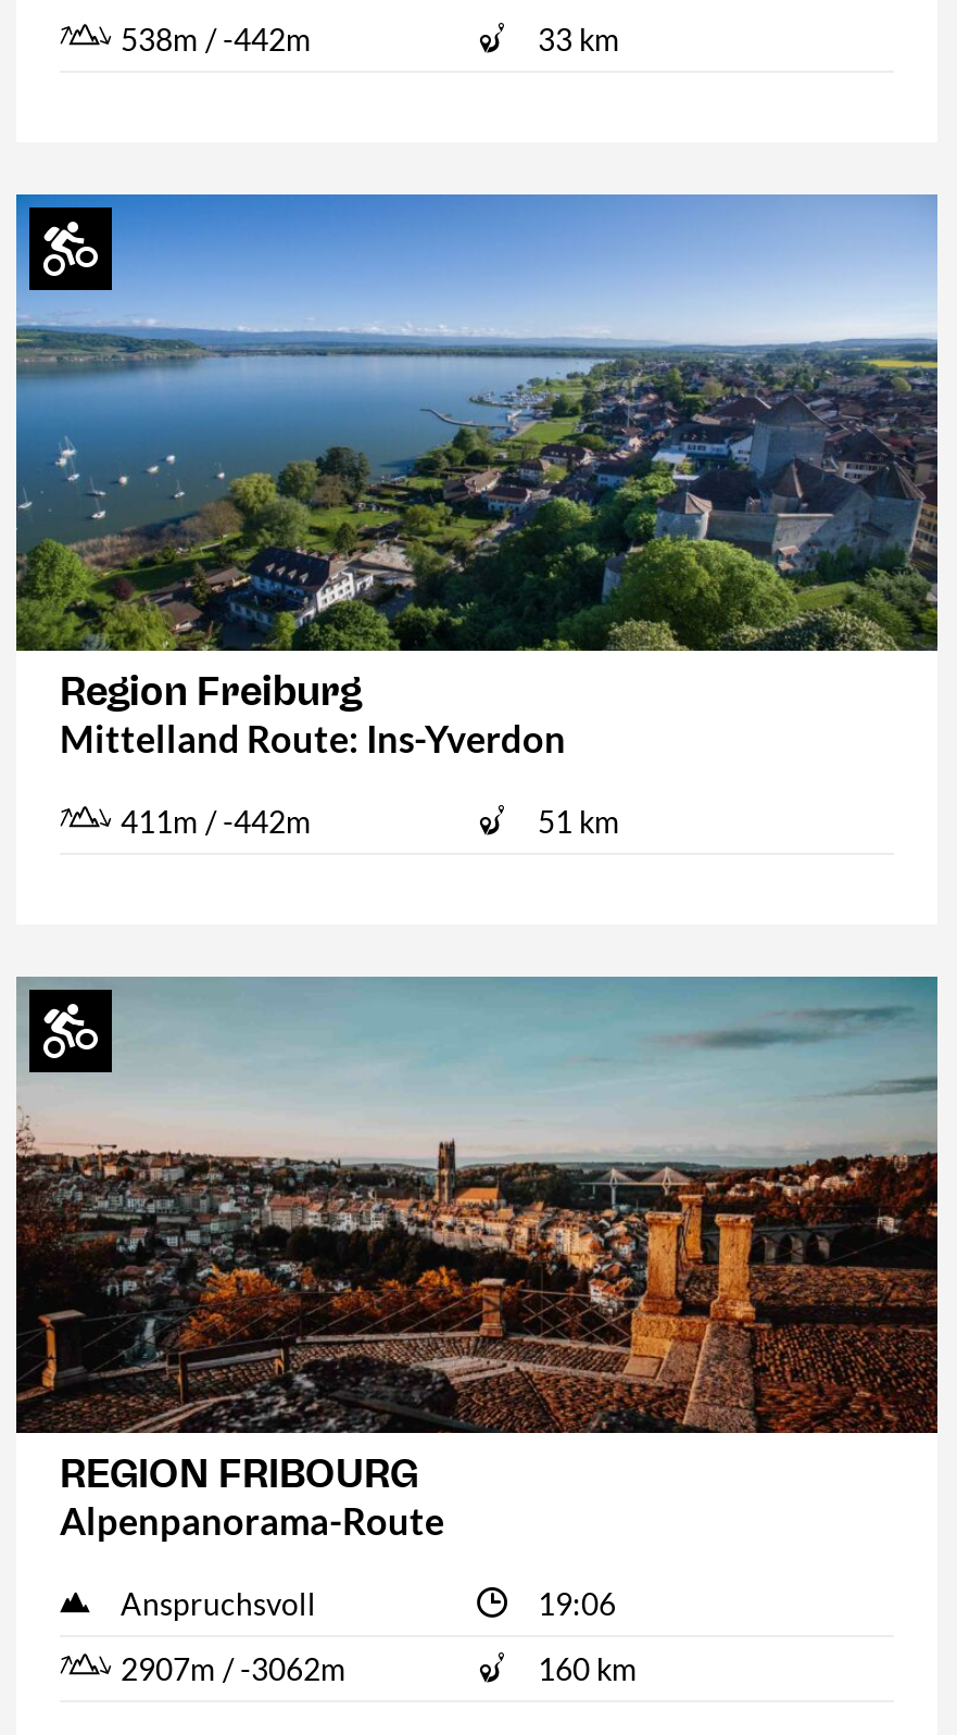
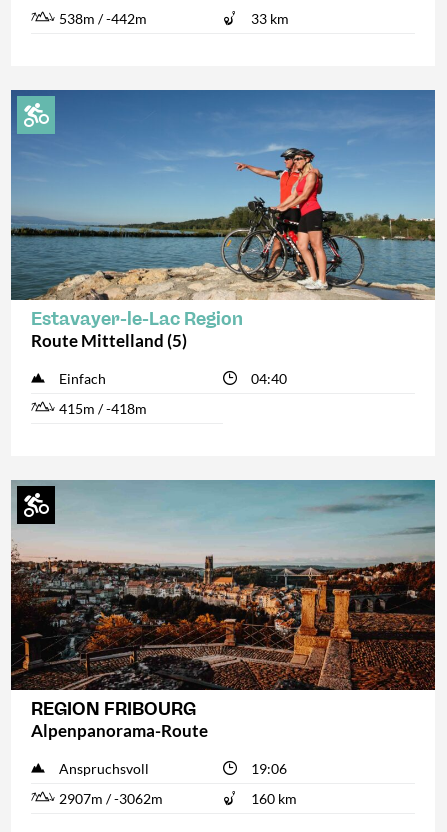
[16,194,940,840] [image] | Region Freiburg | Mittelland Route: Ins-Yverdon | 411m / -442m | 51 km -> [11,90,436,417] [image] | Estavayer-le-Lac Region | Route Mittelland (5) | Einfach | 04:40 | 415m / -418m

